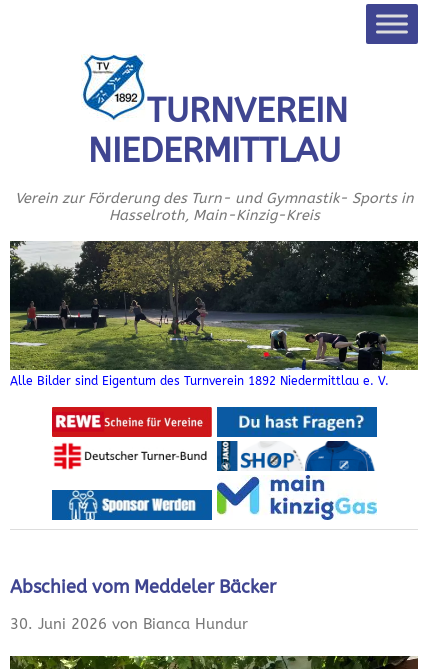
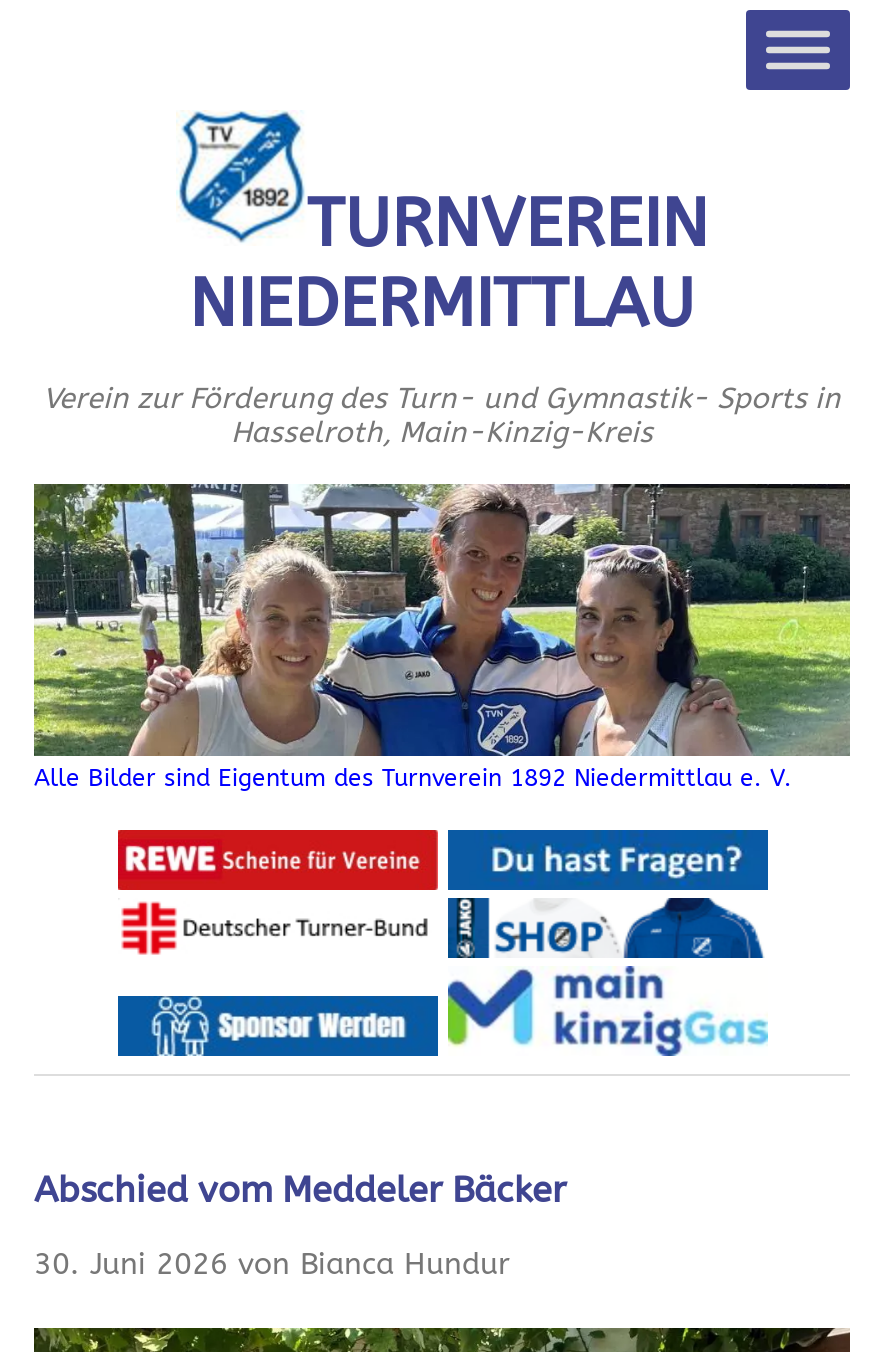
[9,240,419,371] [image] -> [34,482,852,758] [image]

